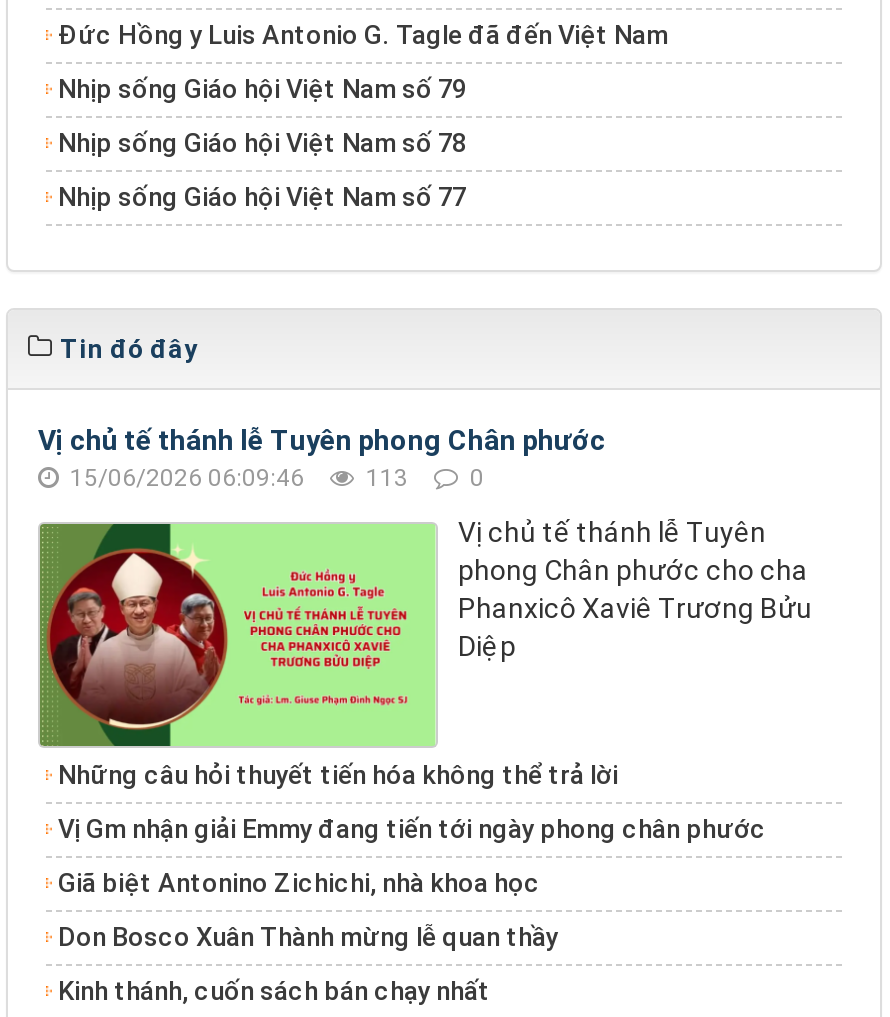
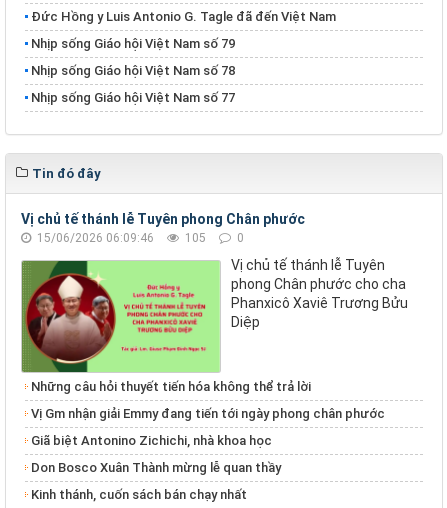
[64,464,484,492] 15/06/2026 06:09:46 113 0 -> [34,231,244,245] 15/06/2026 06:09:46 105 0

